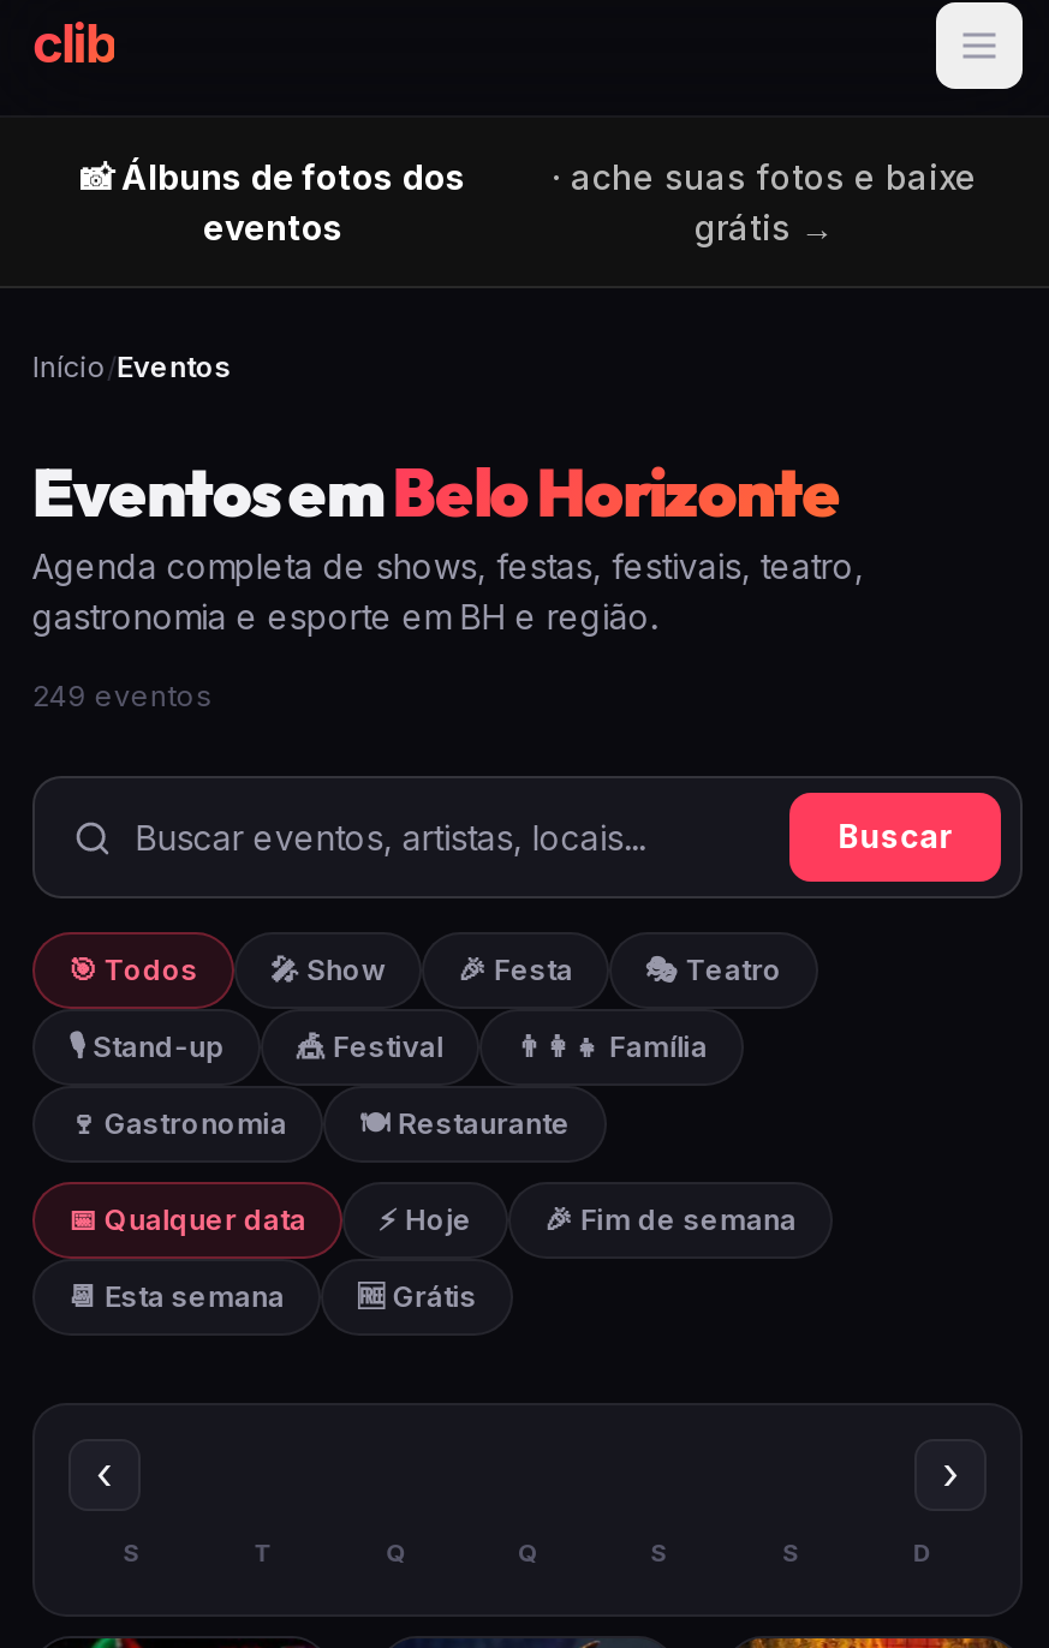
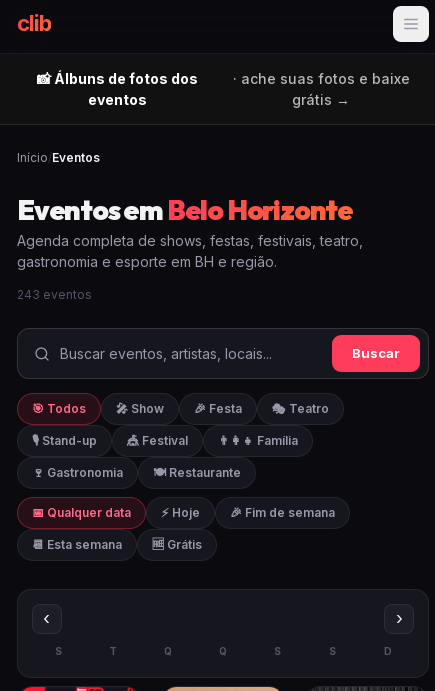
[32,677,212,713] 249 eventos -> [17,287,92,302] 243 eventos

